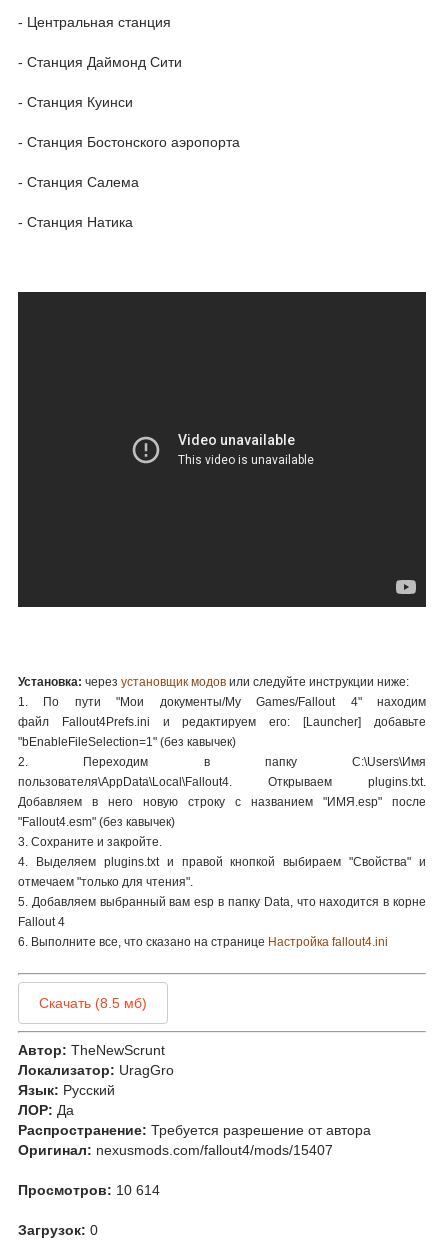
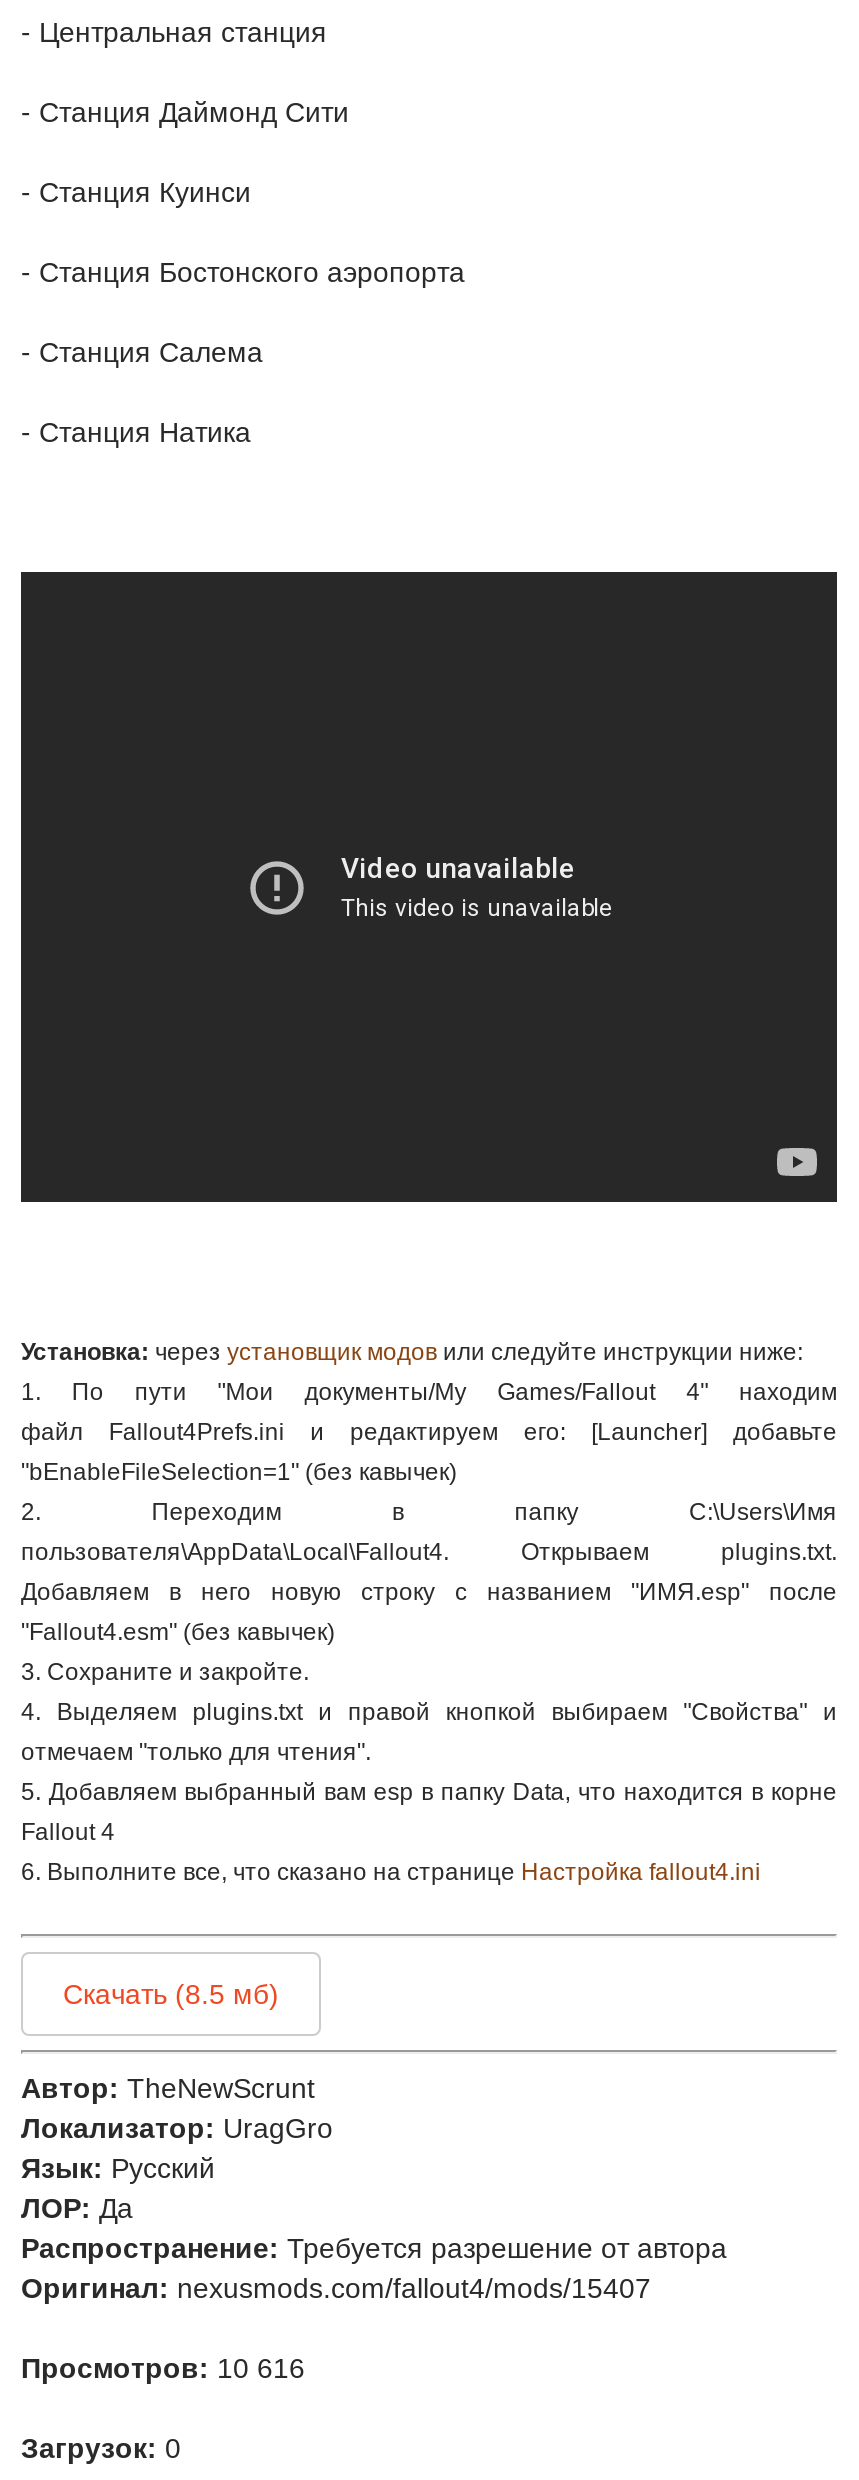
[18,1182,160,1198] Просмотров: 10 614 -> [21,2352,305,2384] Просмотров: 10 616

